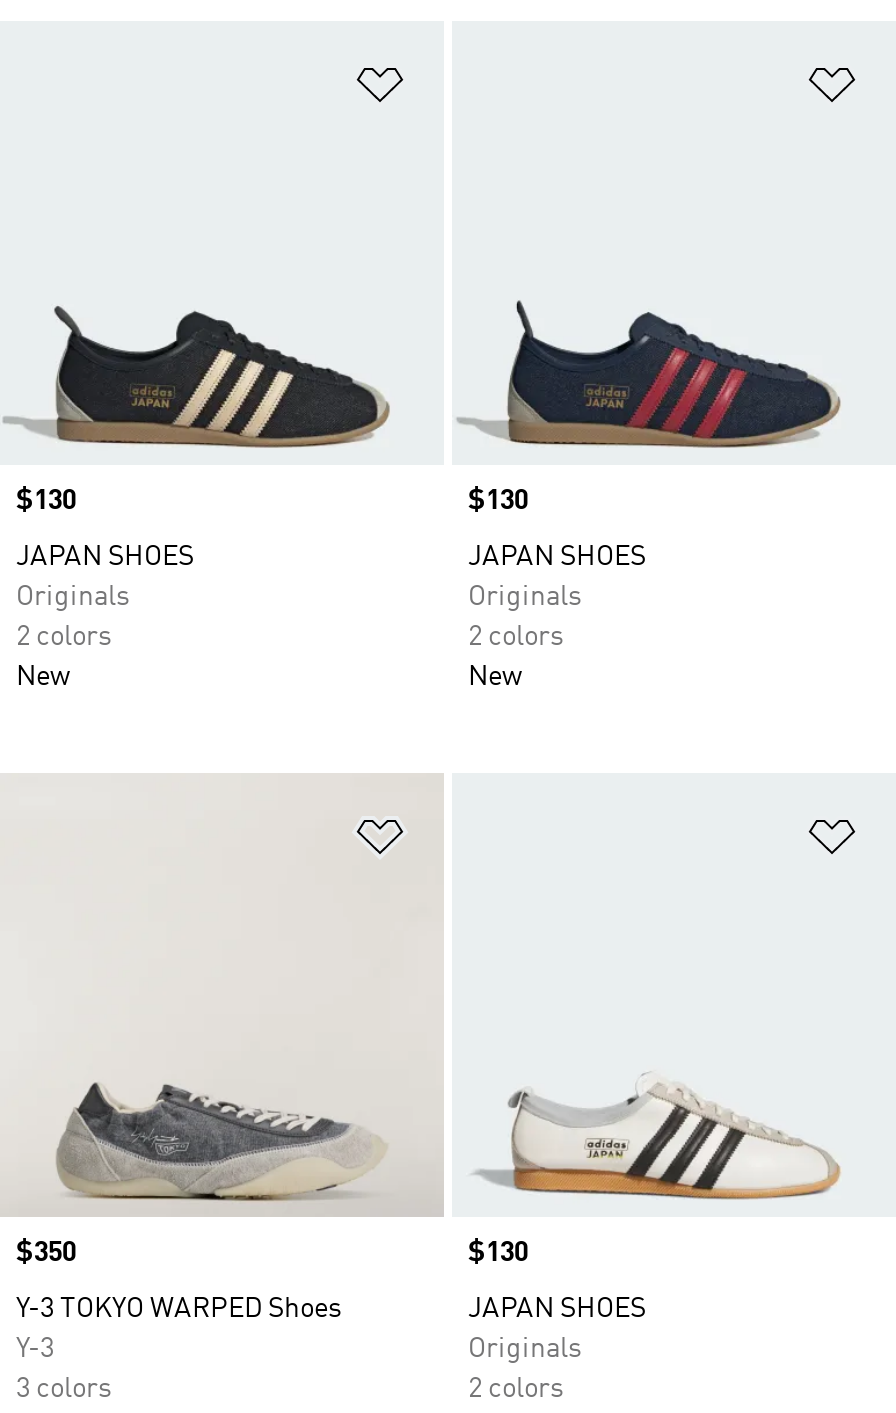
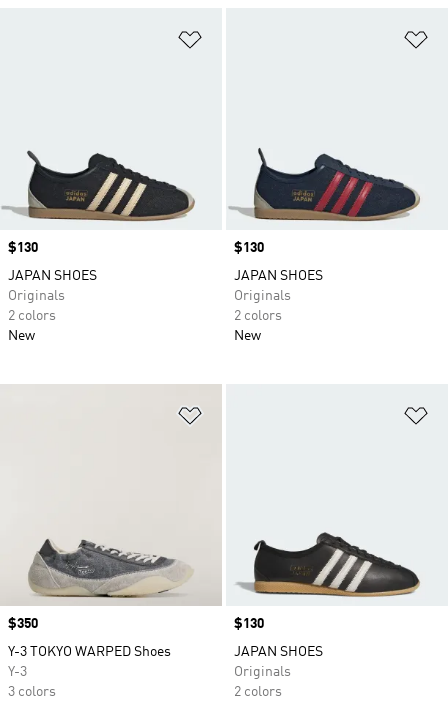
[508,1071,836,1195] [image] -> [253,532,419,595] [image]

